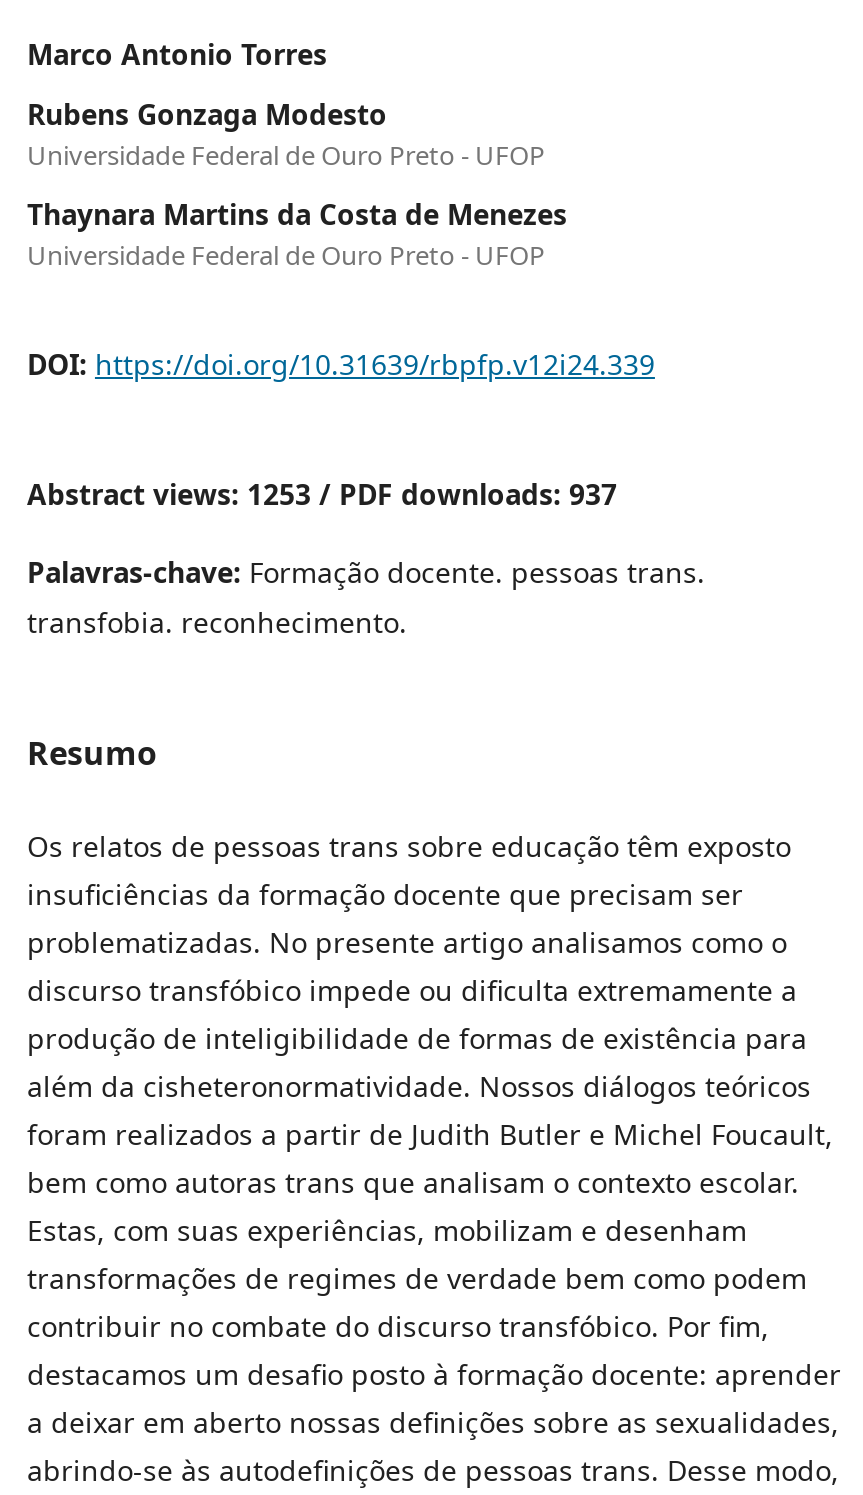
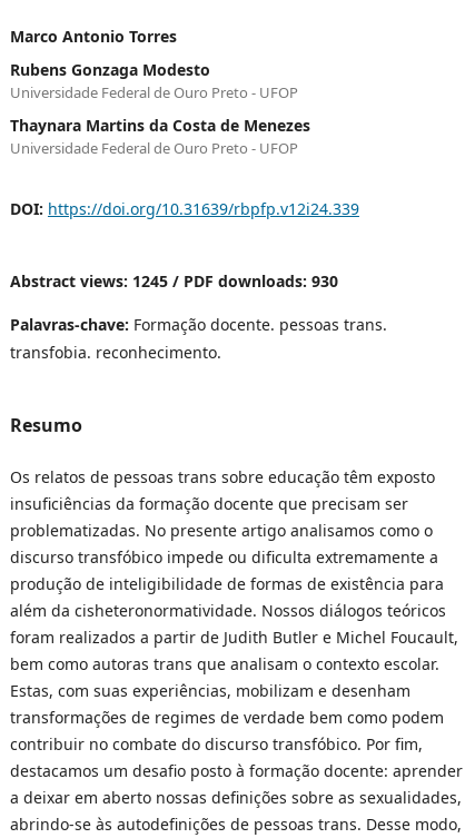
[27,475,617,513] Abstract views: 1253 / PDF downloads: 937 -> [10,270,338,292] Abstract views: 1245 / PDF downloads: 930

